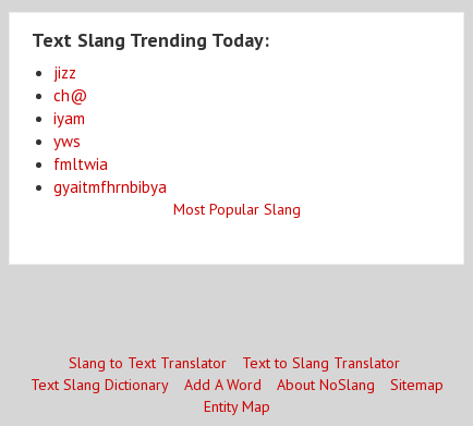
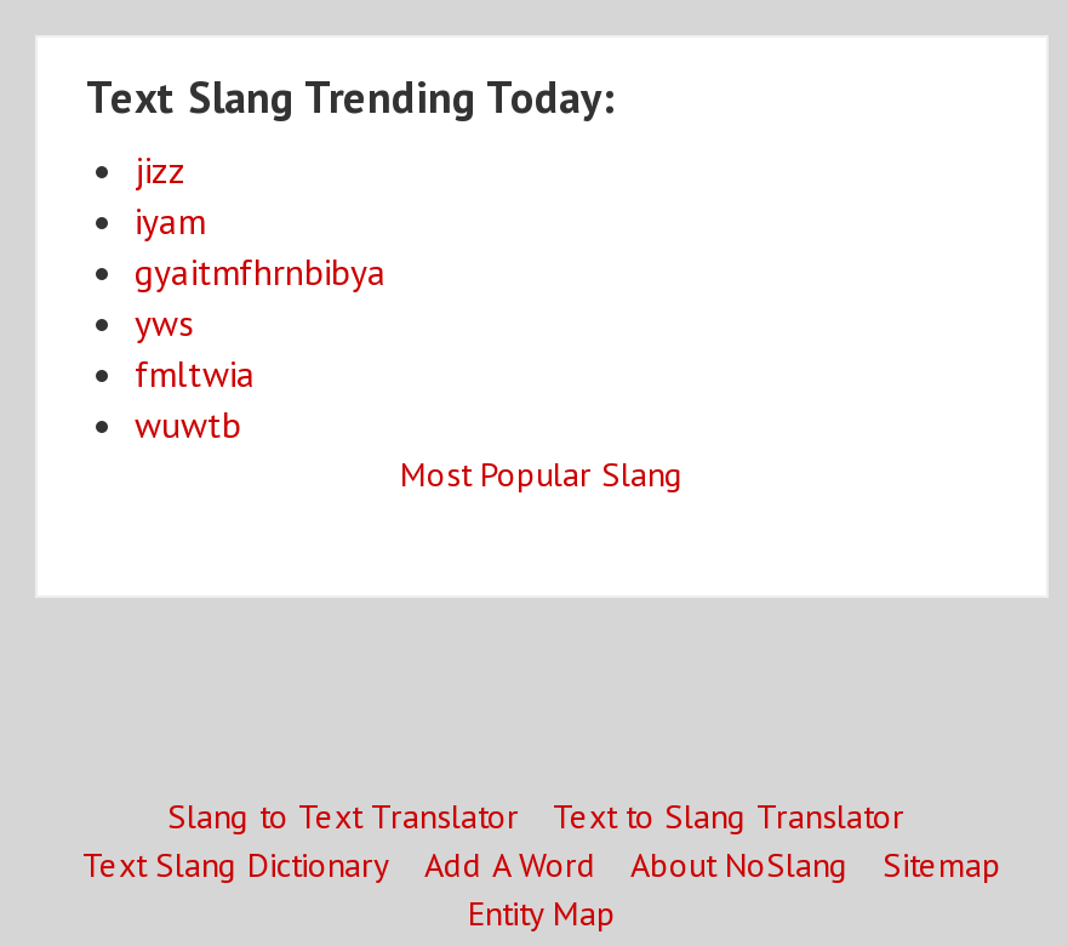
[53,85,87,105] ch@ -> none
moved [53,108,85,128] -> [135,197,205,243]: iyam
moved [53,176,167,197] -> [135,248,387,294]: gyaitmfhrnbibya
none -> [135,401,241,447] wuwtb

